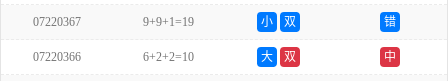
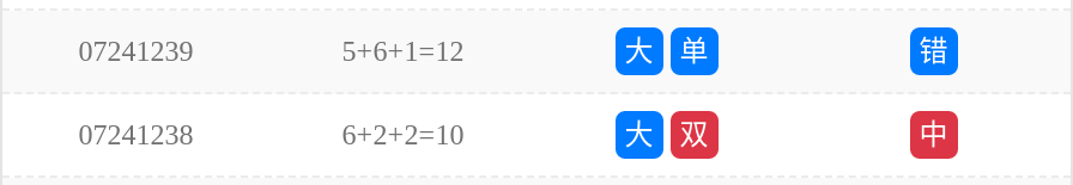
[33,15,296,29] 07220367 | 9+9+1=19 | 小 | 双 -> [79,35,708,68] 07241239 | 5+6+1=12 | 大 | 单
[33,50,81,64] 07220366 -> [79,118,194,152] 07241238

